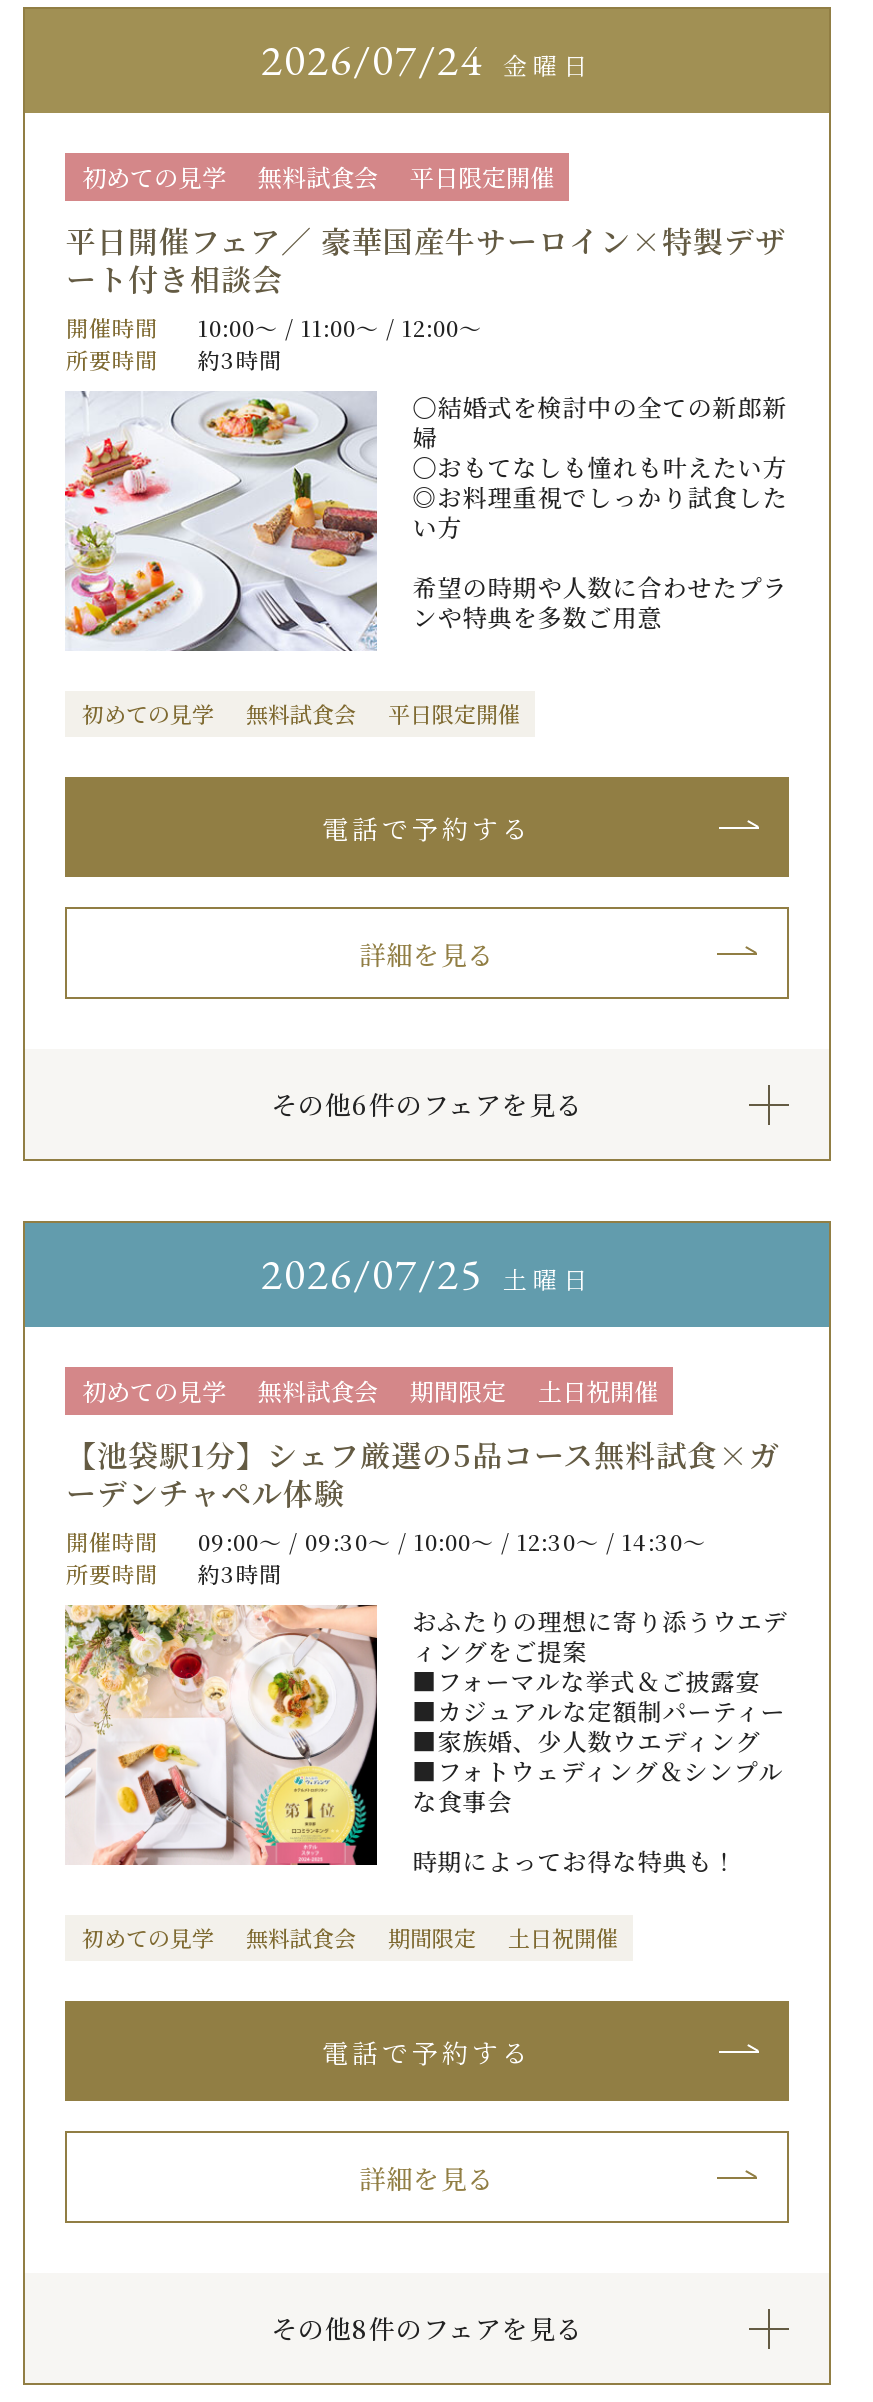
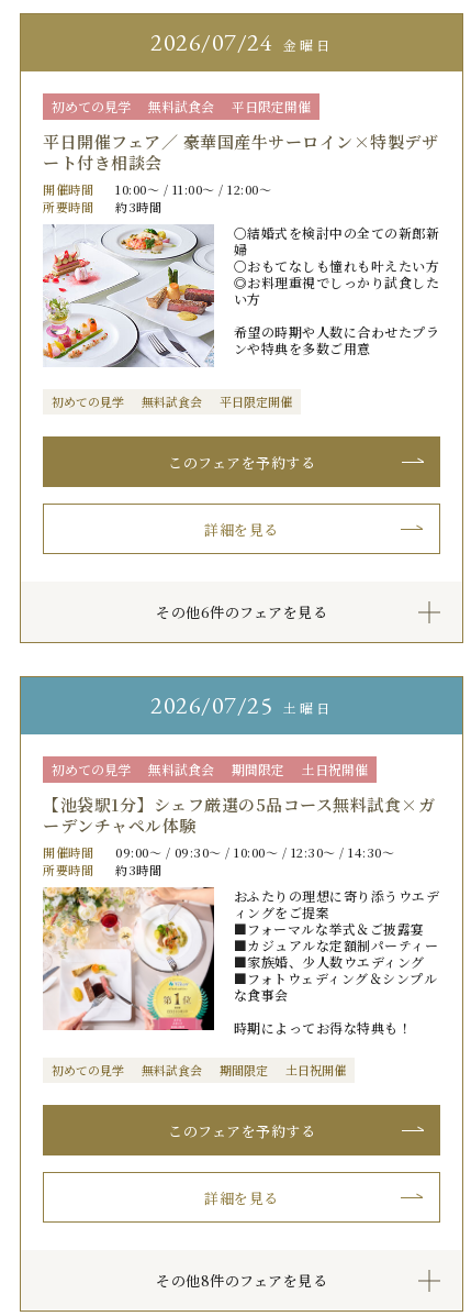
none -> [168,451,315,472] このフェアを予約する
none -> [168,1120,315,1141] このフェアを予約する

